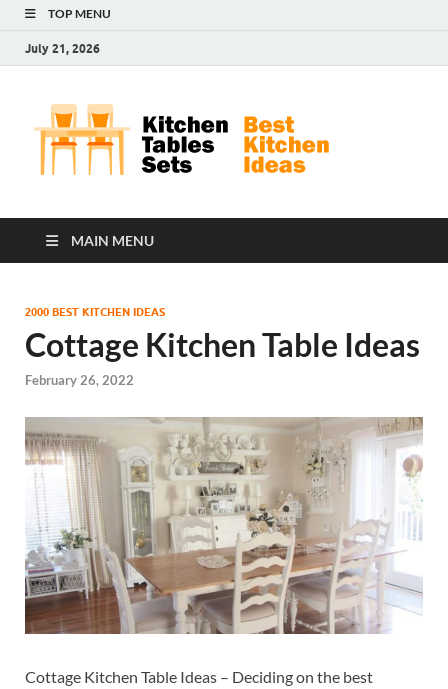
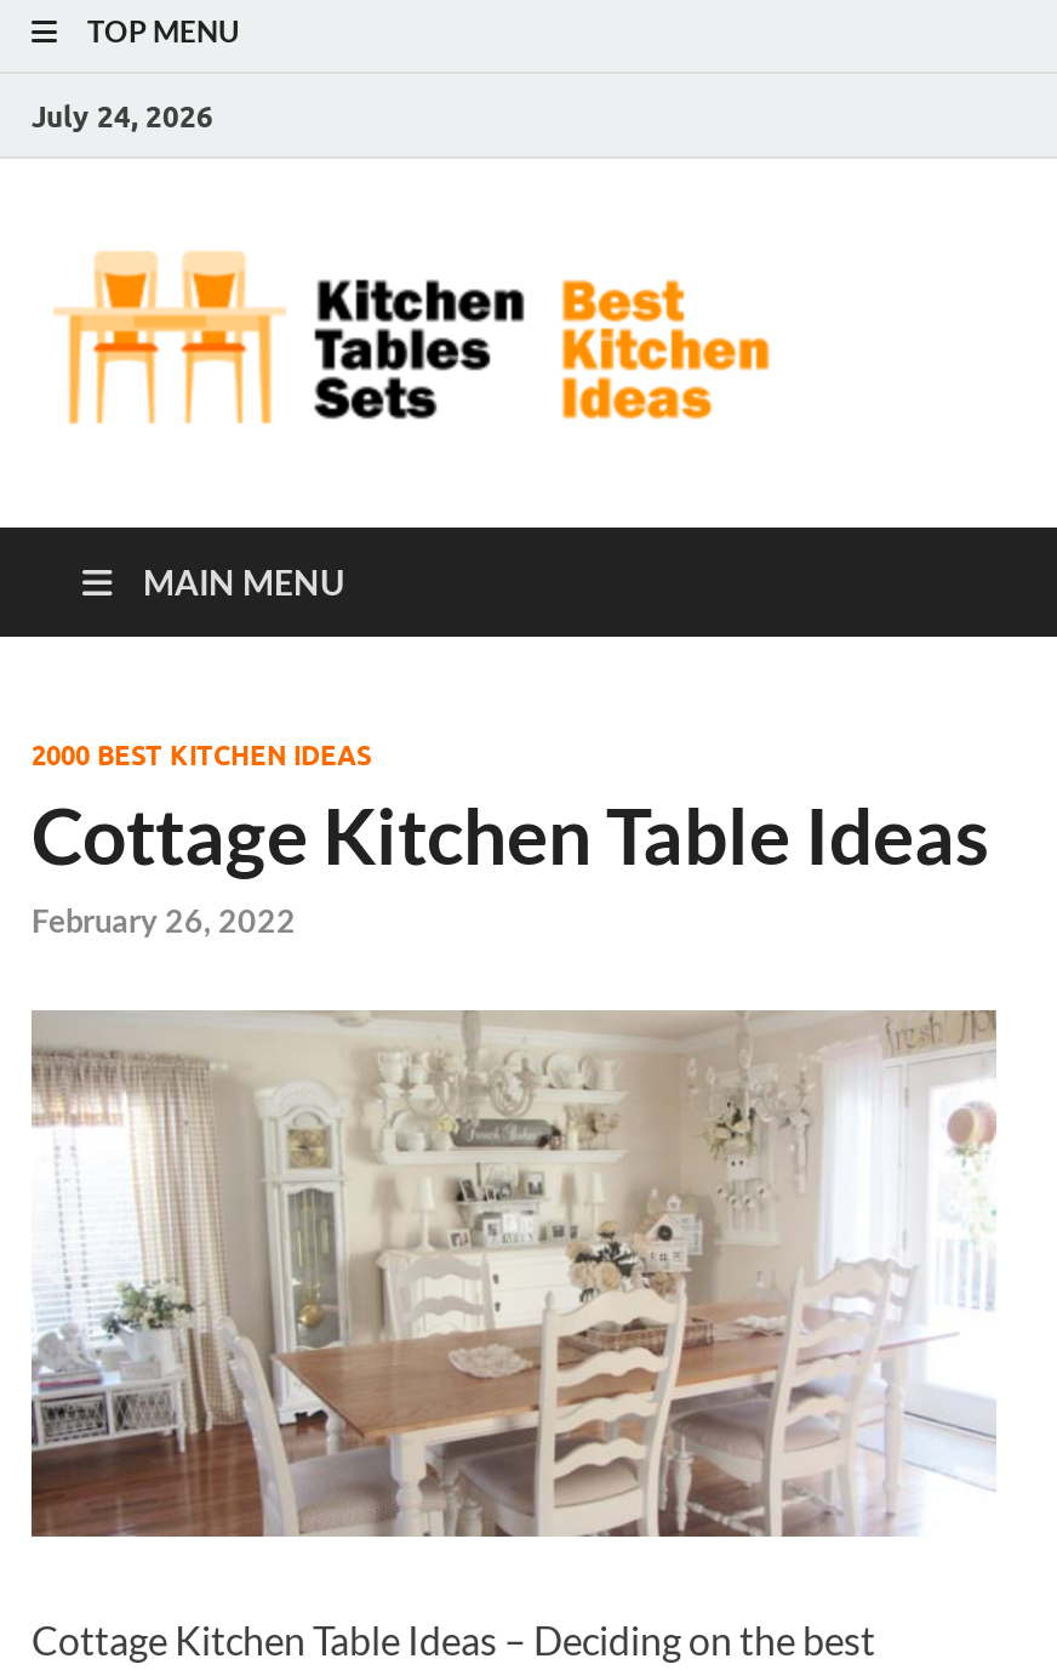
[25,40,100,55] July 21, 2026 -> [32,97,213,133] July 24, 2026

